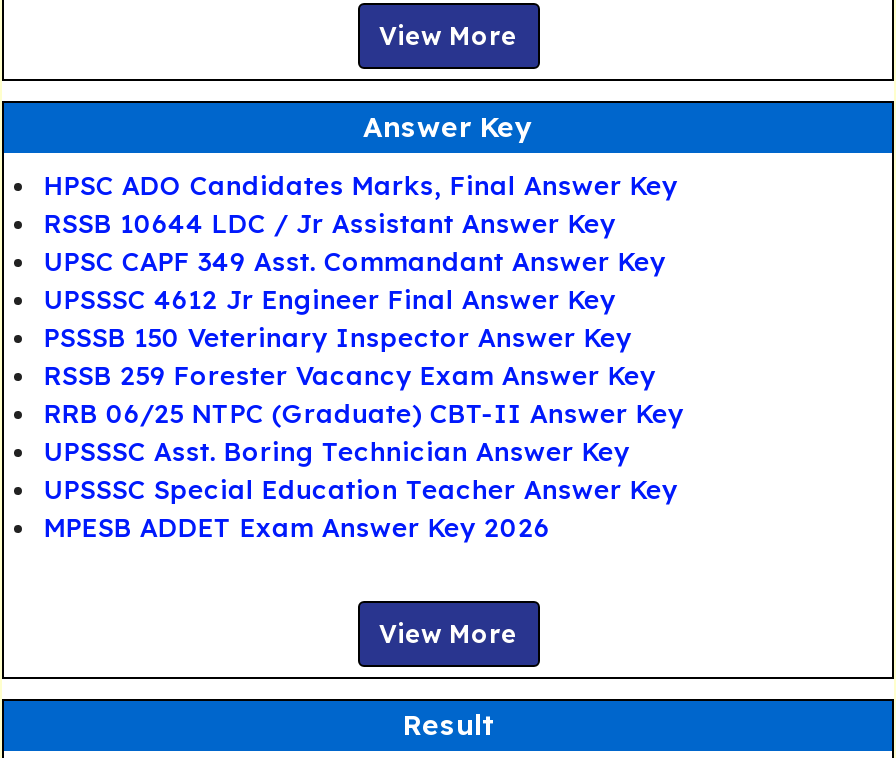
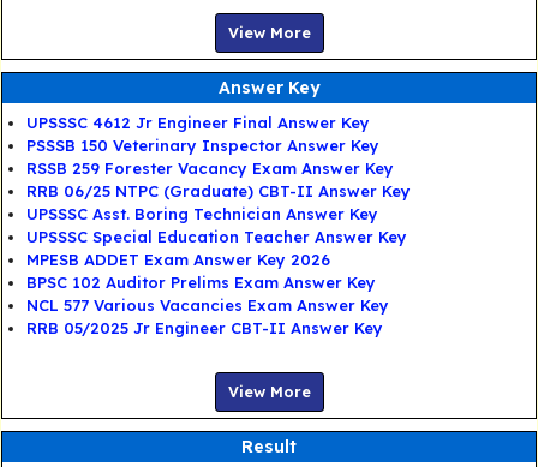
[44,170,678,278] HPSC ADO Candidates Marks, Final Answer Key | RSSB 10644 LDC / Jr Assistant Answer Key | UPSC CAPF 349 Asst. Commandant Answer Key -> none
moved [44,284,684,544] -> [26,113,411,269]: UPSSSC 4612 Jr Engineer Final Answer Key | PSSSB 150 Veterinary Inspector Answer Key | RSSB 259 Forester Vacancy Exam Answer Key | RRB 06/25 NTPC (Graduate) CBT-II Answer Key | UPSSSC Asst. Boring Technician Answer Key | UPSSSC Special Education Teacher Answer Key | MPESB ADDET Exam Answer Key 2026
none -> [26,273,389,338] BPSC 102 Auditor Prelims Exam Answer Key | NCL 577 Various Vacancies Exam Answer Key | RRB 05/2025 Jr Engineer CBT-II Answer Key

